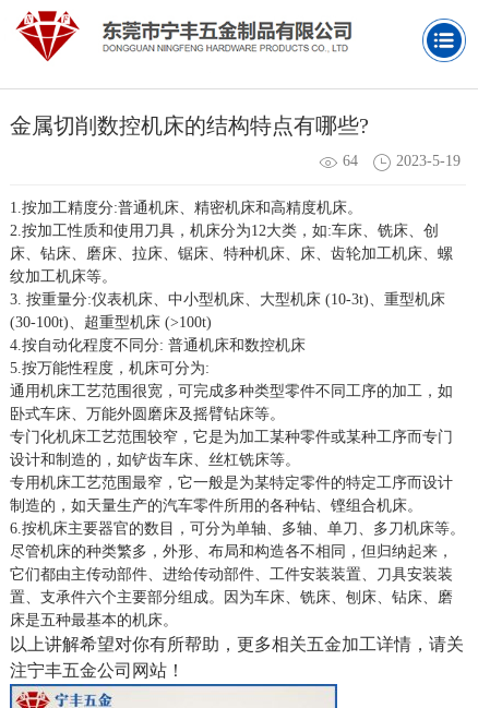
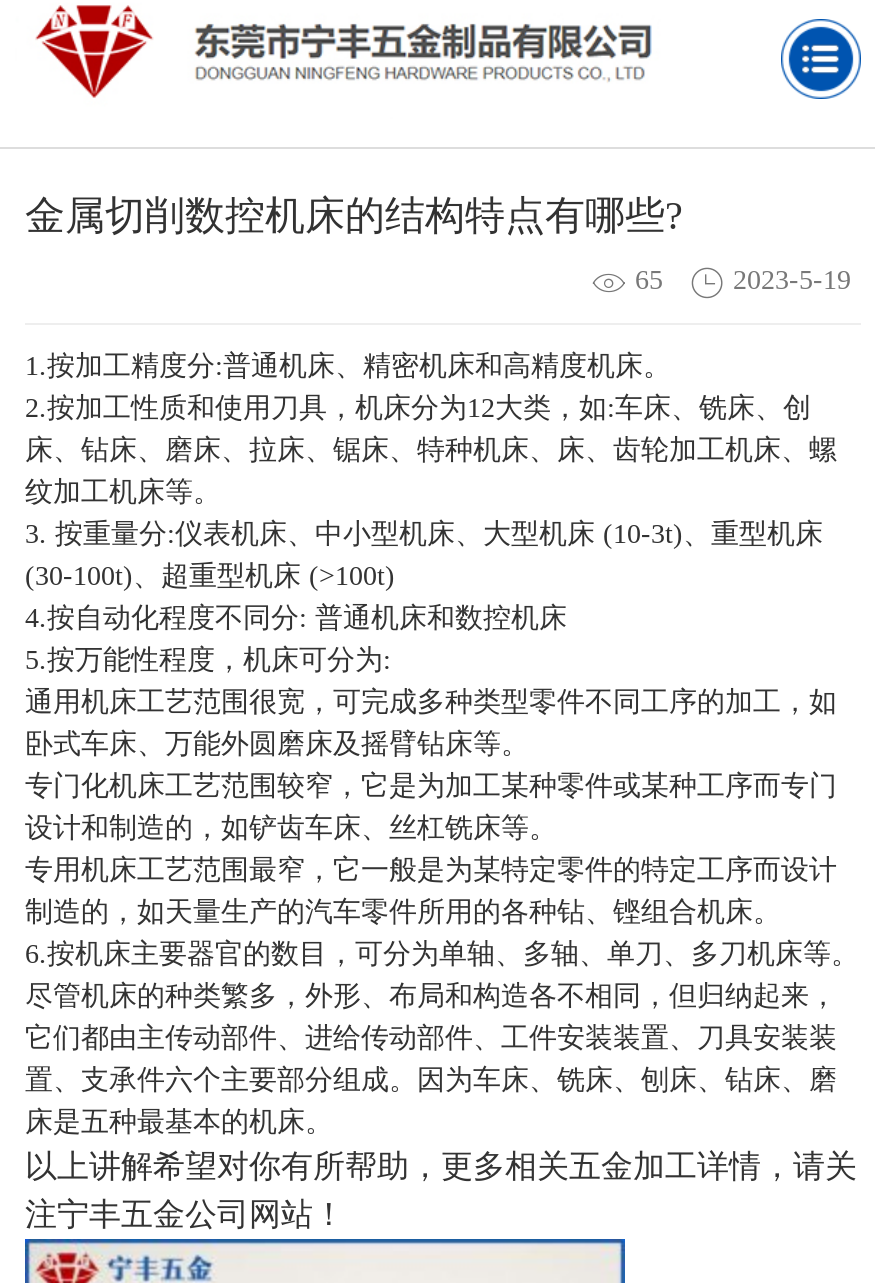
[343,153,358,169] 64 -> [635,265,663,295] 65

